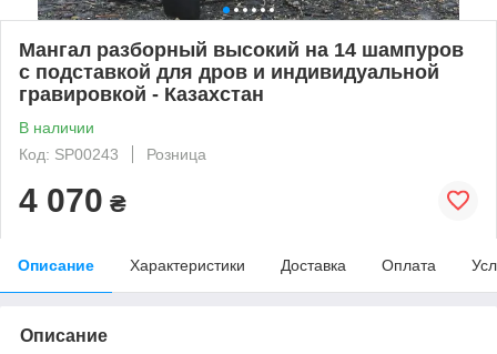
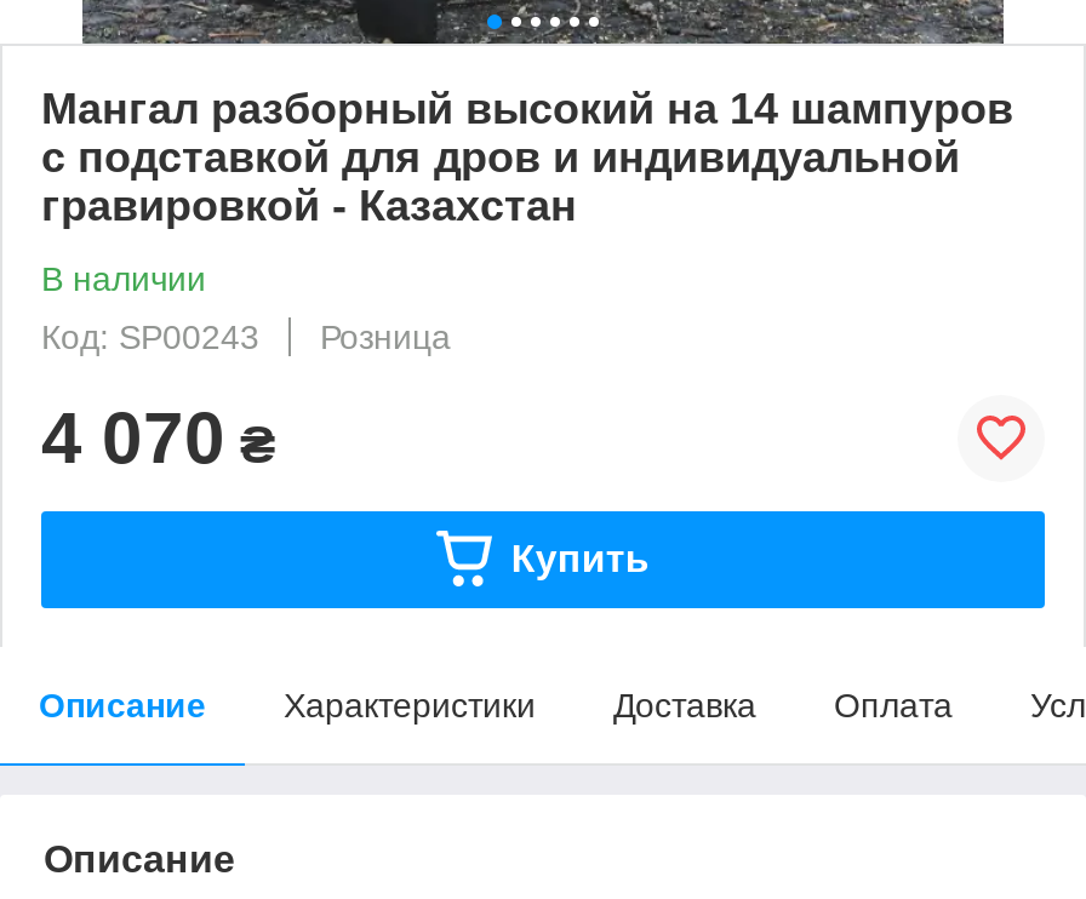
none -> [511,537,649,579] Купить

